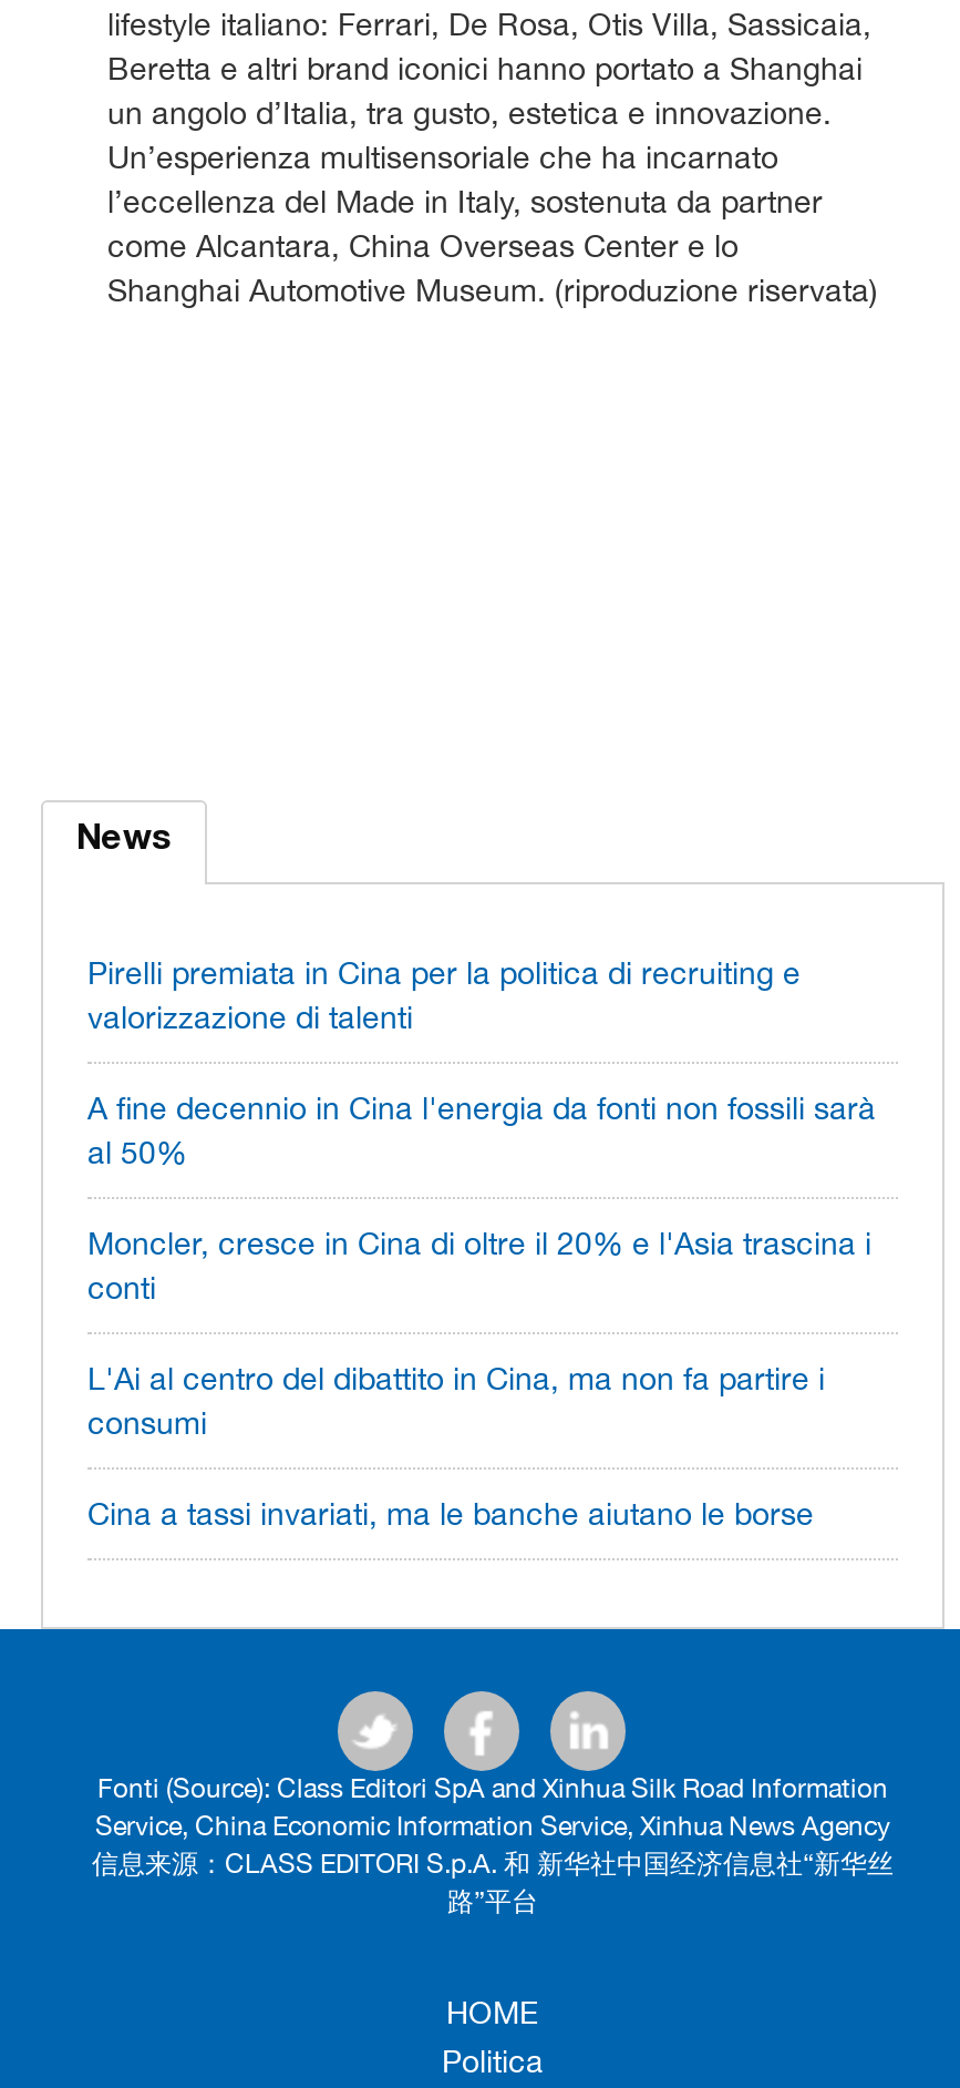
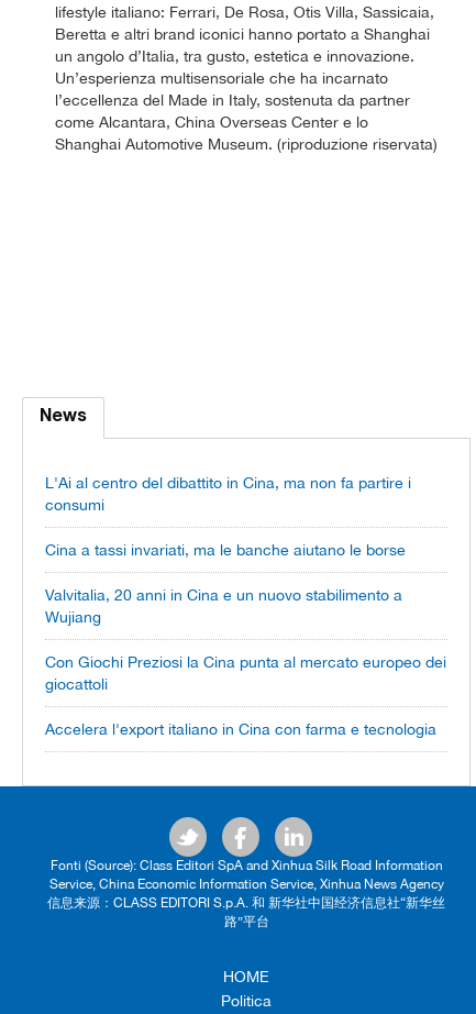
[87,956,876,1306] Pirelli premiata in Cina per la politica di recruiting e | valorizzazione di talenti | A fine decennio in Cina l'energia da fonti non fossili sarà | al 50% | Moncler, cresce in Cina di oltre il 20% e l'Asia trascina i | conti -> none
moved [87,1361,825,1532] -> [45,474,411,559]: L'Ai al centro del dibattito in Cina, ma non fa partire i | consumi | Cina a tassi invariati, ma le banche aiutano le borse
none -> [45,586,446,738] Valvitalia, 20 anni in Cina e un nuovo stabilimento a | Wujiang | Con Giochi Preziosi la Cina punta al mercato europeo dei | giocattoli | Accelera l'export italiano in Cina con farma e tecnologia

